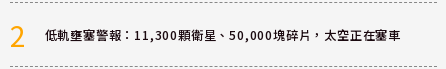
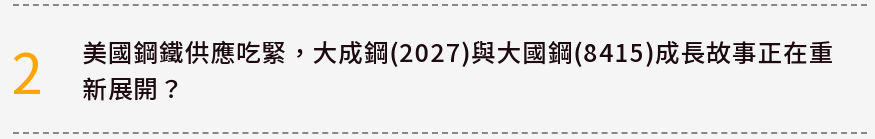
[45,26,401,44] 低軌壅塞警報：11,300顆衛星、50,000塊碎片，太空正在塞車 -> [82,34,834,106] 美國鋼鐵供應吃緊，大成鋼(2027)與大國鋼(8415)成長故事正在重 | 新展開？

